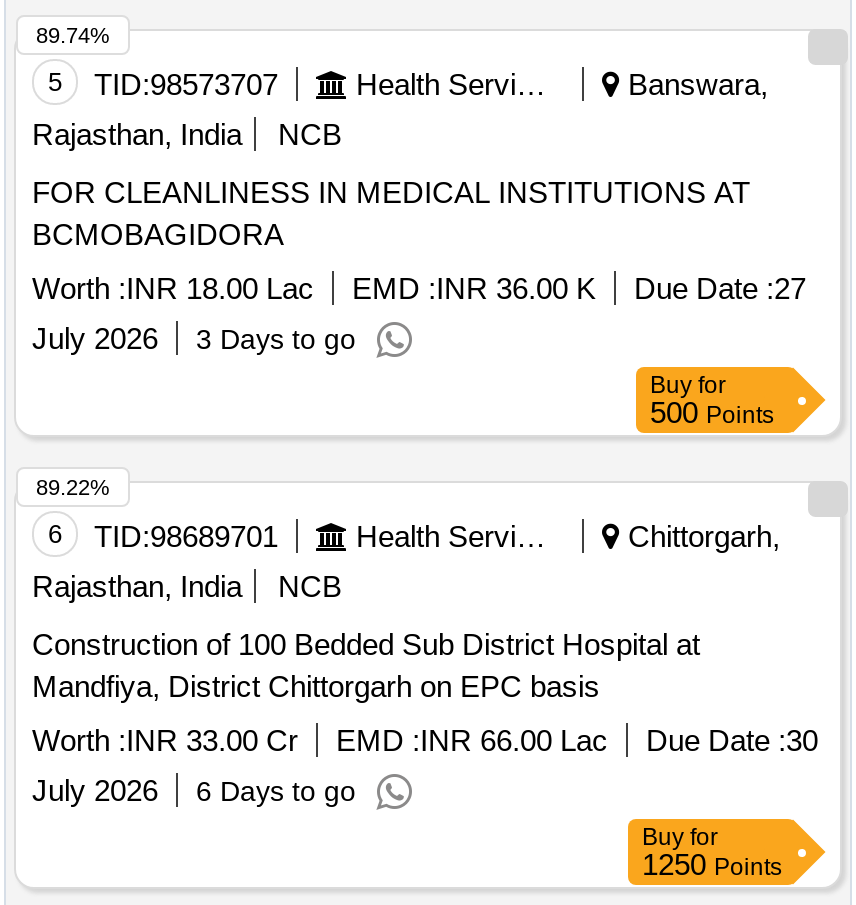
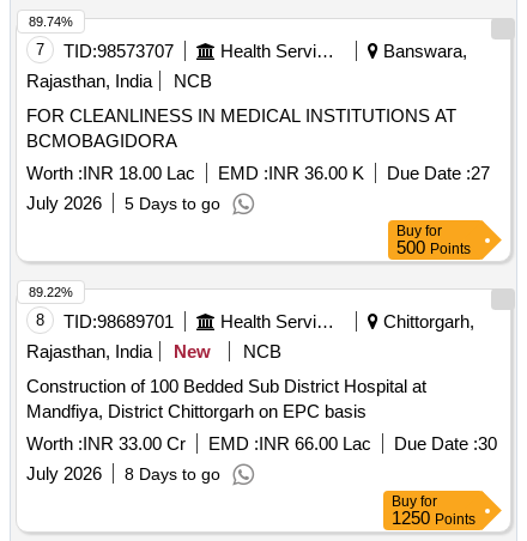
[48,67,278,101] 5 TID:98573707 -> [36,41,174,61] 7 TID:98573707
[32,321,356,355] July 2026 3 Days to go -> [26,193,220,213] July 2026 5 Days to go
[48,519,278,553] 6 TID:98689701 -> [36,311,174,332] 8 TID:98689701
none -> [174,341,211,362] New
[32,773,356,807] July 2026 6 Days to go -> [26,463,220,484] July 2026 8 Days to go

